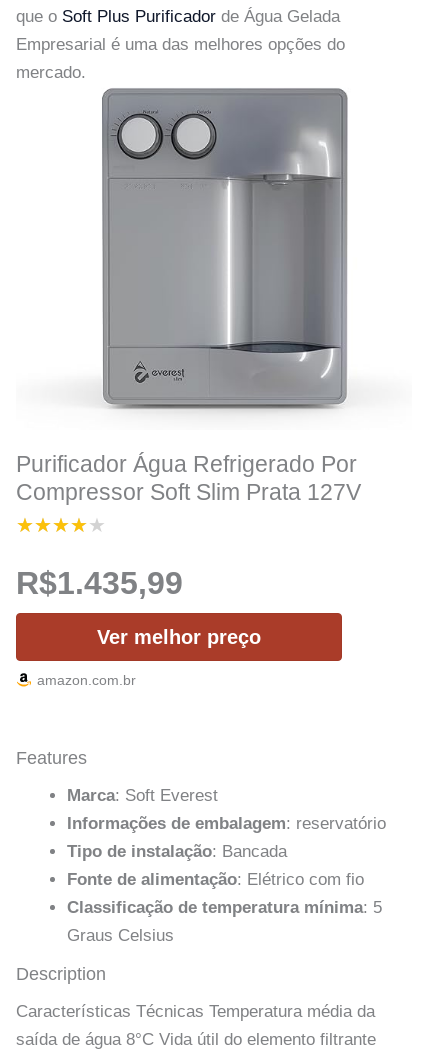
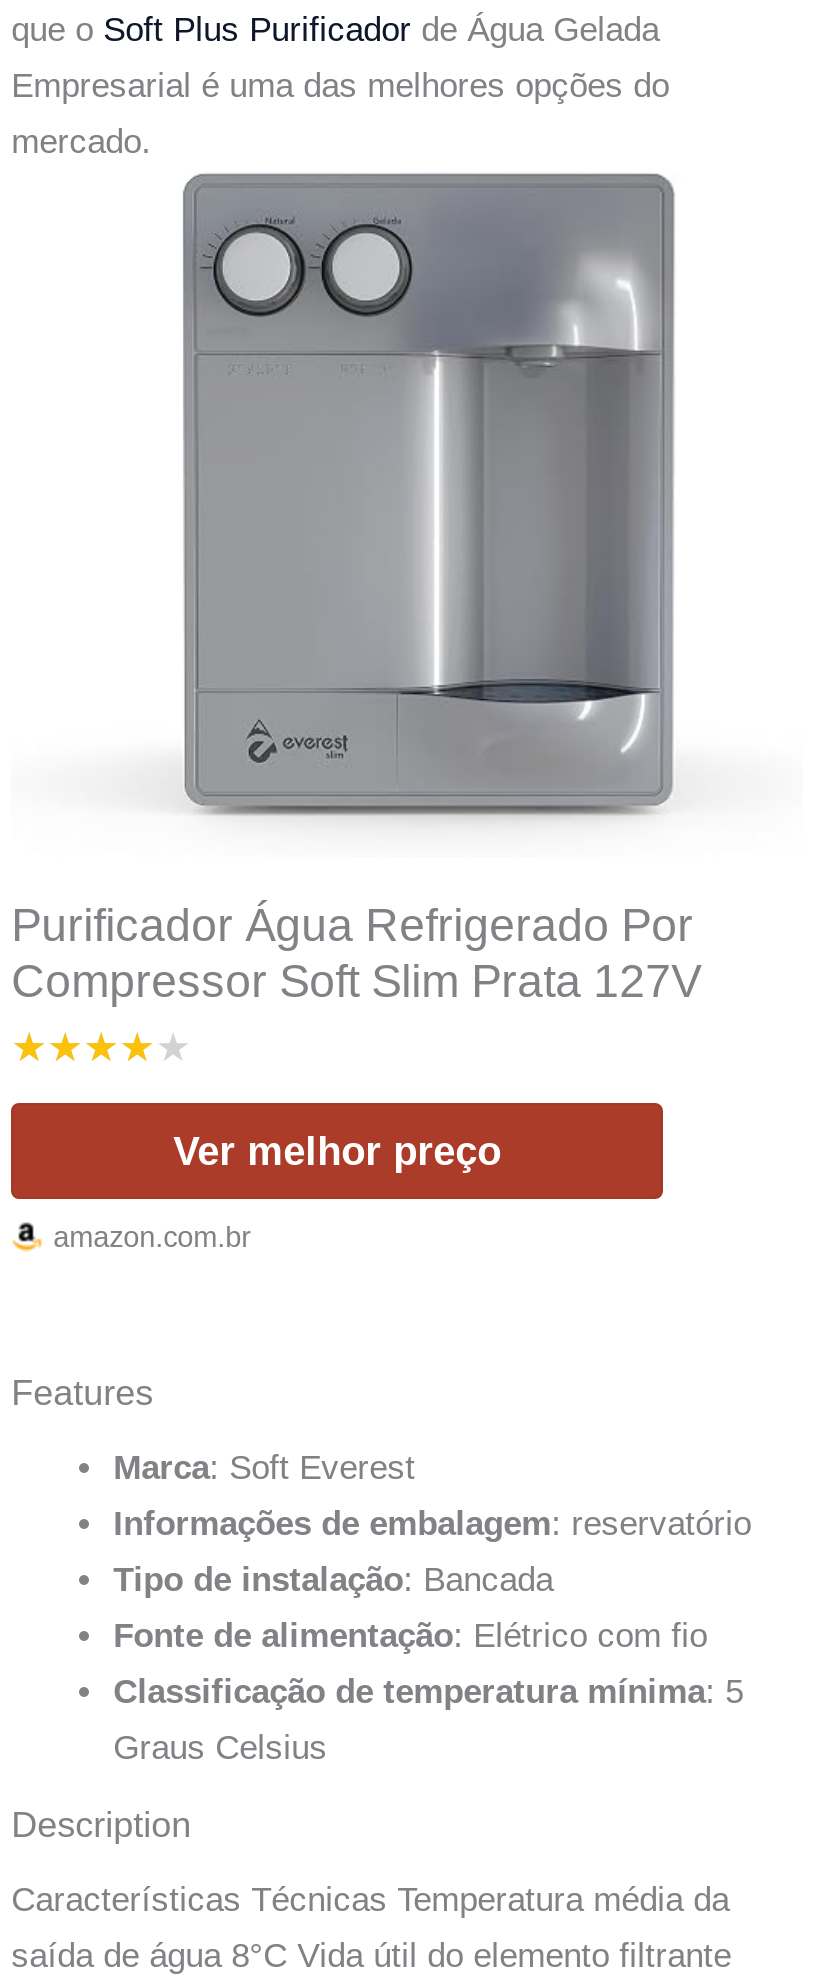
[16,565,183,601] R$1.435,99 -> none

